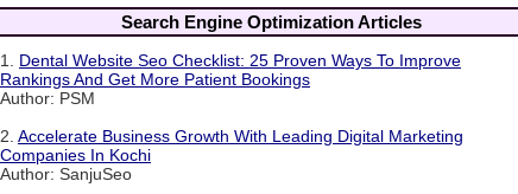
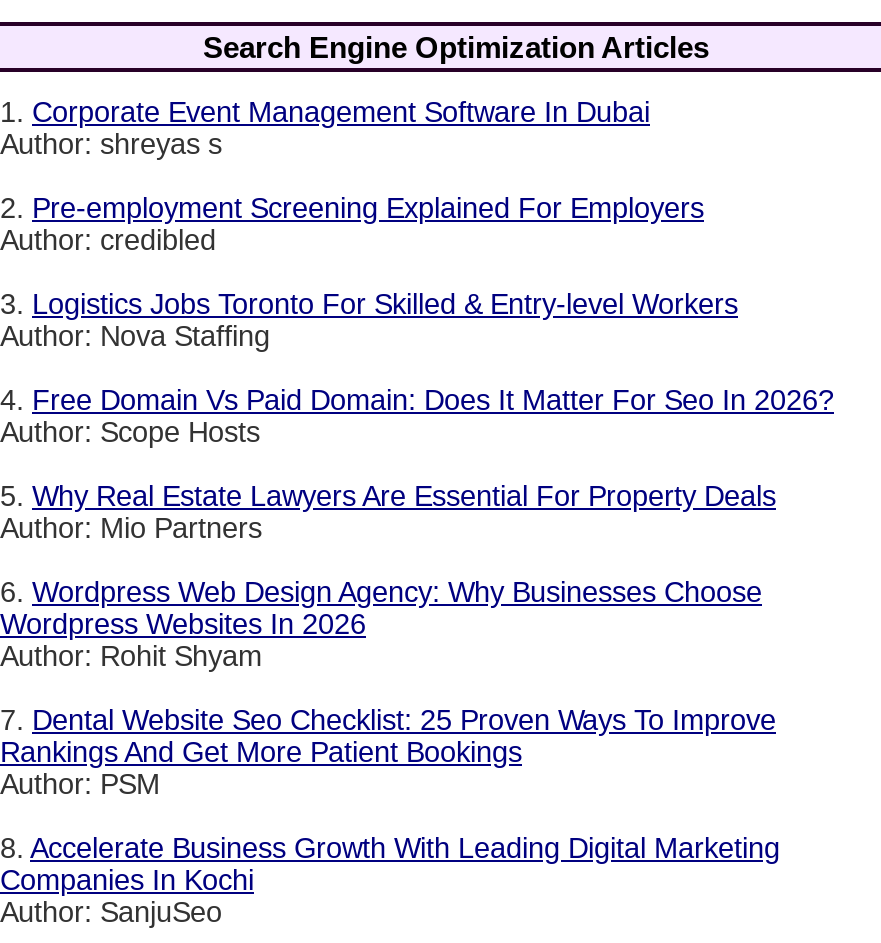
[0,51,461,70] 1. Dental Website Seo Checklist: 25 Proven Ways To Improve -> [0,97,834,737] 1. Corporate Event Management Software In Dubai | Author: shreyas s | 2. Pre-employment Screening Explained For Employers | Author: credibled | 3. Logistics Jobs Toronto For Skilled & Entry-level Workers | Author: Nova Staffing | 4. Free Domain Vs Paid Domain: Does It Matter For Seo In 2026? | Author: Scope Hosts | 5. Why Real Estate Lawyers Are Essential For Property Deals | Author: Mio Partners | 6. Wordpress Web Design Agency: Why Businesses Choose | Wordpress Websites In 2026 | Author: Rohit Shyam | 7. Dental Website Seo Checklist: 25 Proven Ways To Improve
[0,127,463,146] 2. Accelerate Business Growth With Leading Digital Marketing -> [0,833,780,865] 8. Accelerate Business Growth With Leading Digital Marketing

